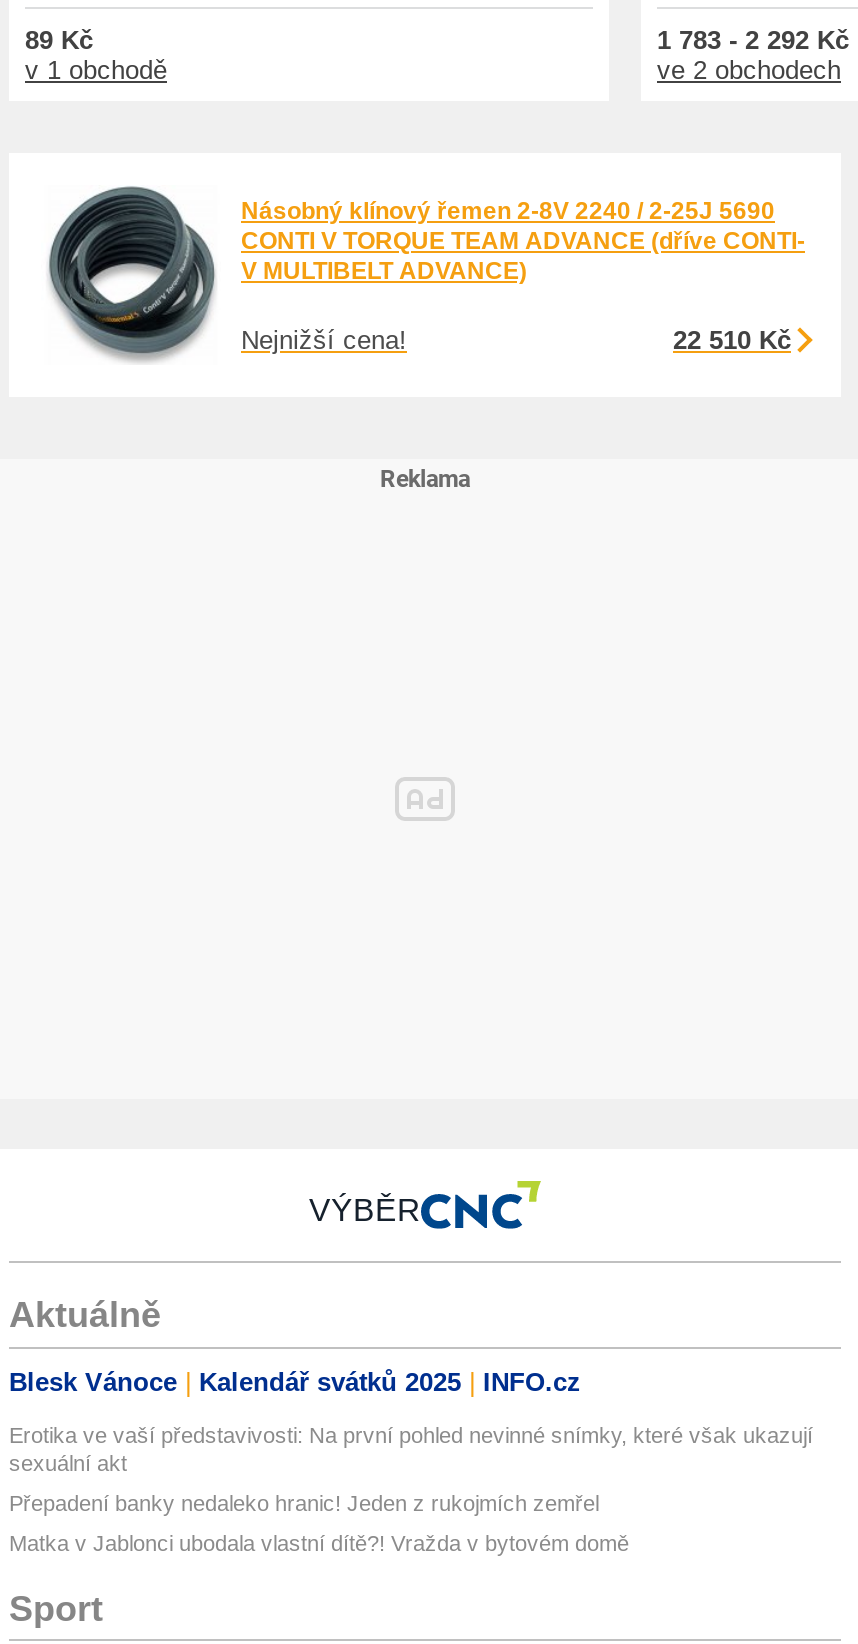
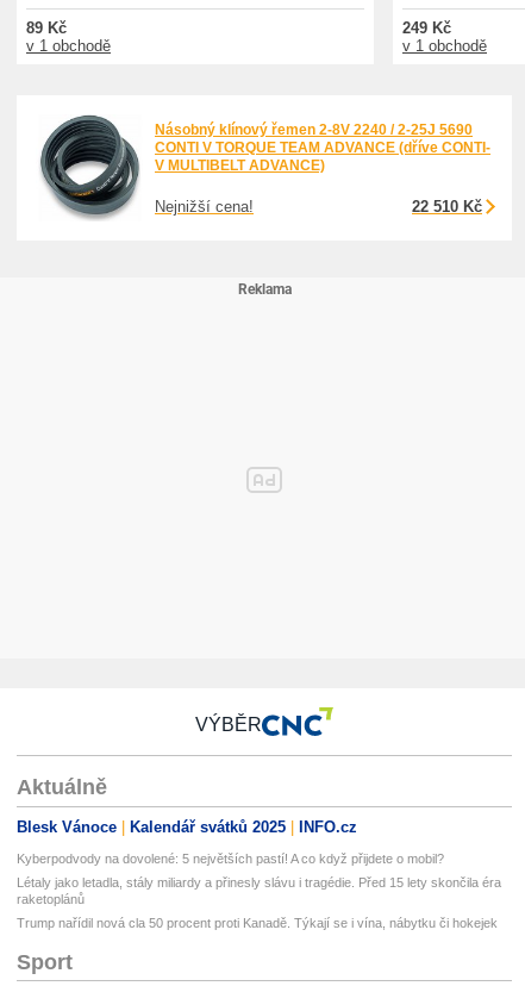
[657,25,849,85] 1 783 - 2 292 Kč | ve 2 obchodech -> [402,19,487,55] 249 Kč | v 1 obchodě
[9,1423,813,1475] Erotika ve vaší představivosti: Na první pohled nevinné snímky, které však ukazují | sexuální akt -> [17,851,444,866] Kyberpodvody na dovolené: 5 největších pastí! A co když přijdete o mobil?
[9,1491,599,1515] Přepadení banky nedaleko hranic! Jeden z rukojmích zemřel -> [17,875,501,906] Létaly jako letadla, stály miliardy a přinesly slávu i tragédie. Před 15 lety skončila éra | raketoplánů
[9,1531,629,1555] Matka v Jablonci ubodala vlastní dítě?! Vražda v bytovém domě -> [17,916,498,930] Trump nařídil nová cla 50 procent proti Kanadě. Týkají se i vína, nábytku či hokejek

